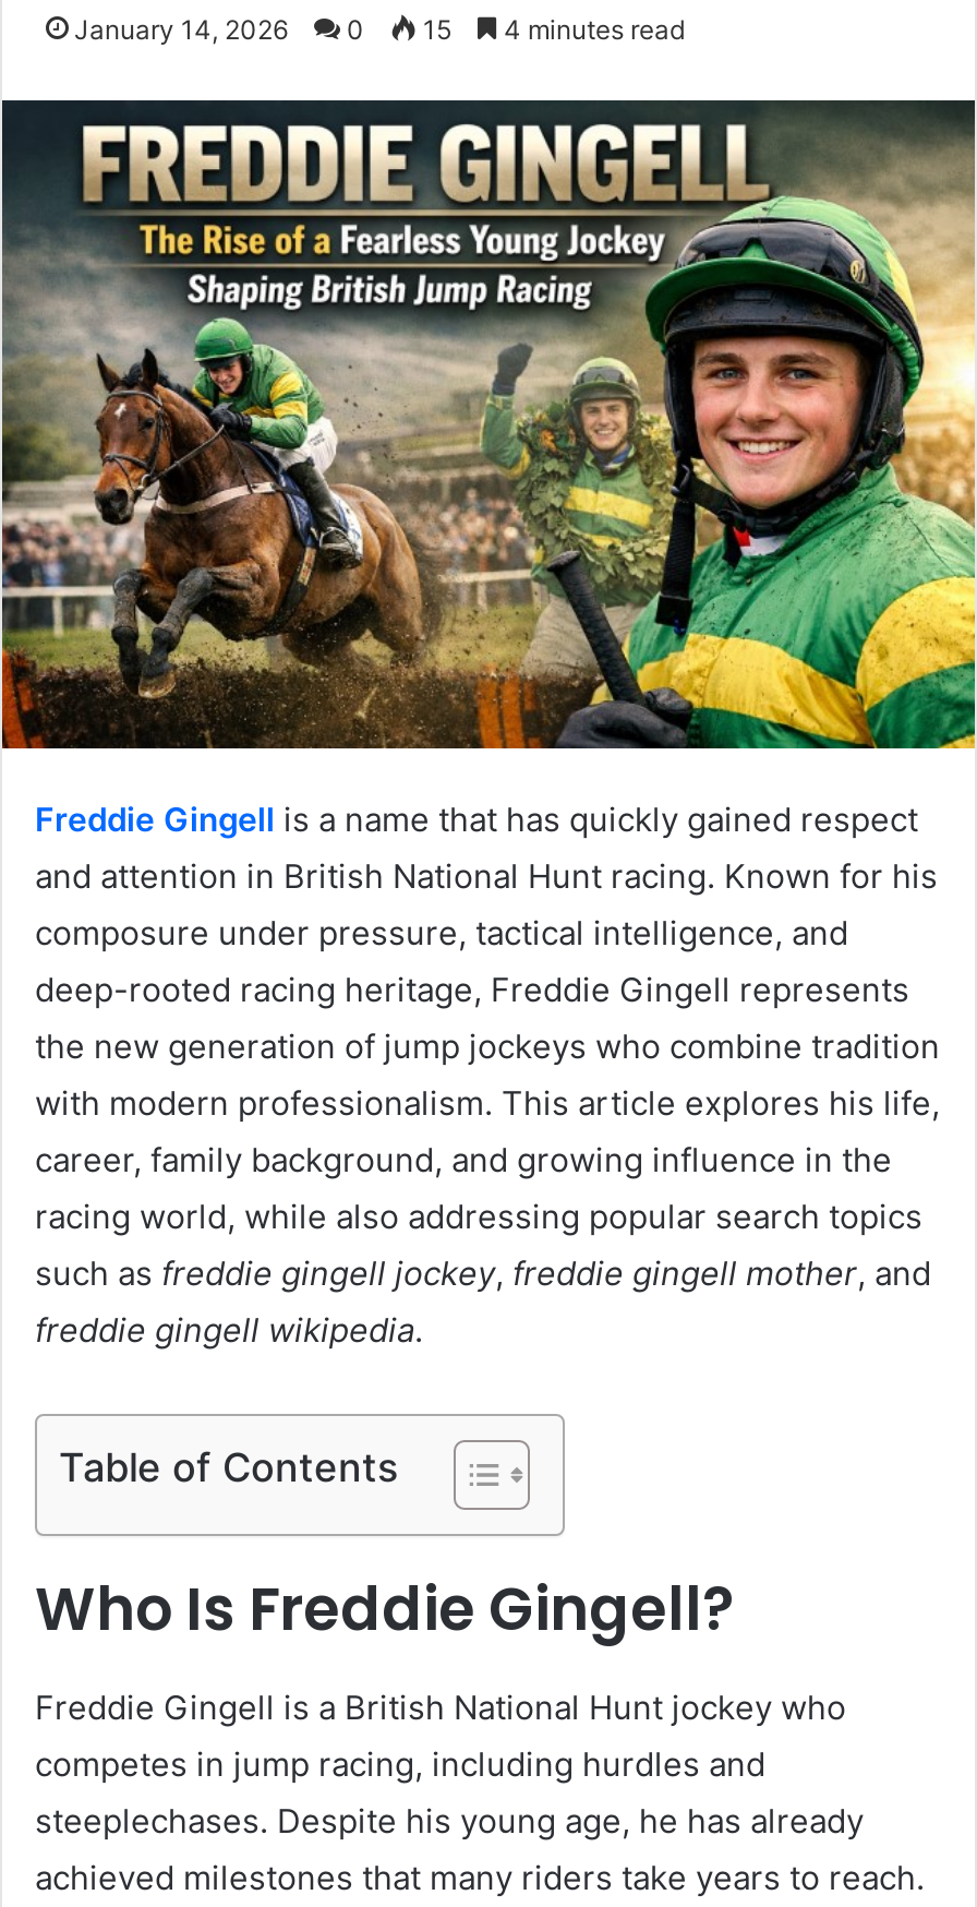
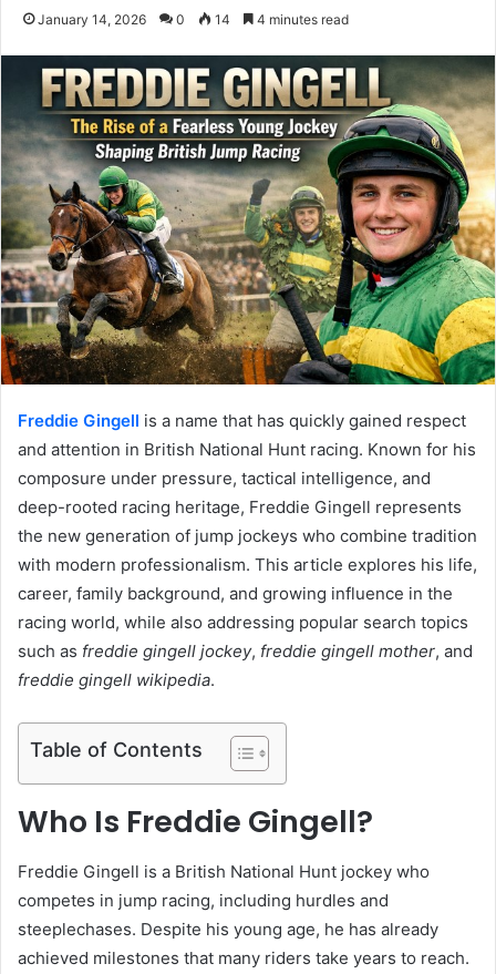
[74,13,685,46] January 14, 2026 0 15 4 minutes read -> [38,11,349,28] January 14, 2026 0 14 4 minutes read

